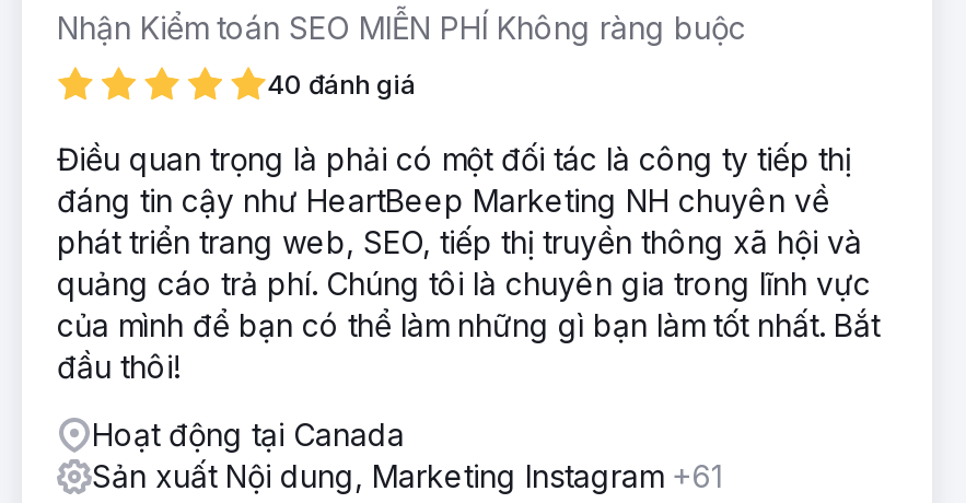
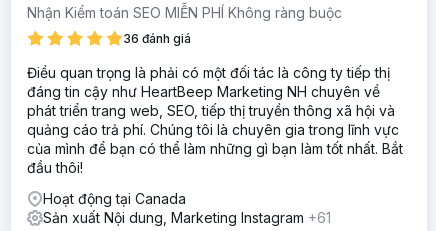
[267,67,416,100] 40 đánh giá -> [123,31,191,46] 36 đánh giá

